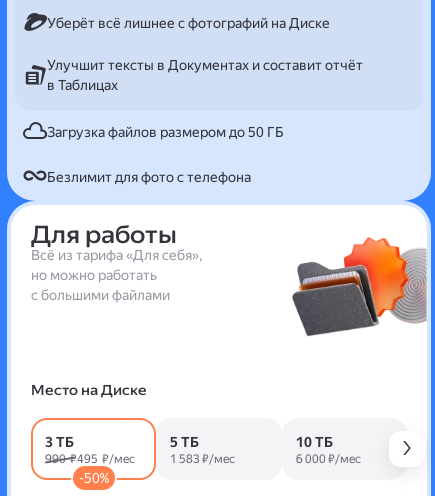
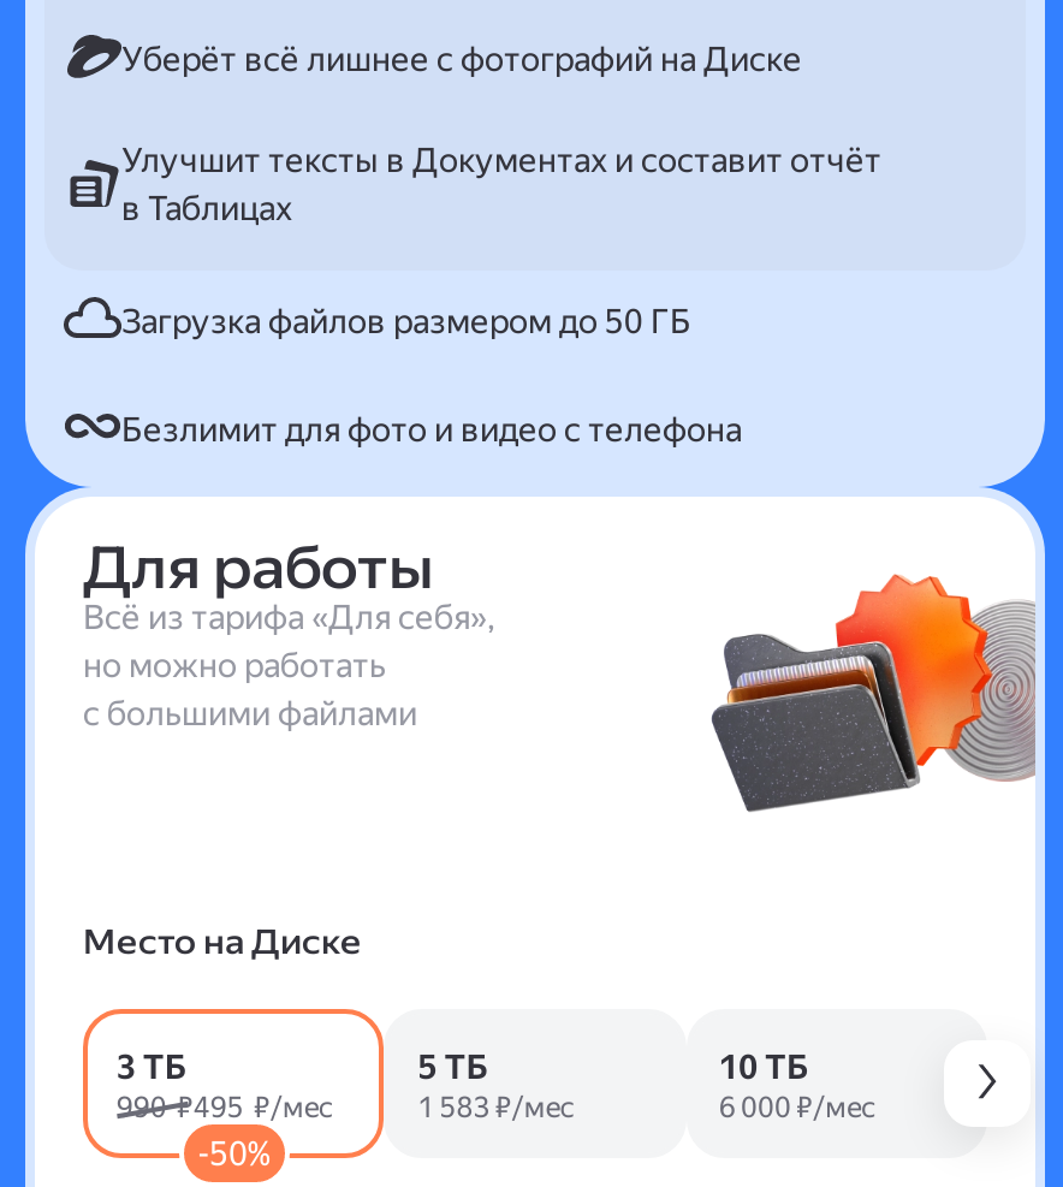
[47,168,251,184] Безлимит для фото с телефона -> [121,409,742,447] Безлимит для фото и видео с телефона

